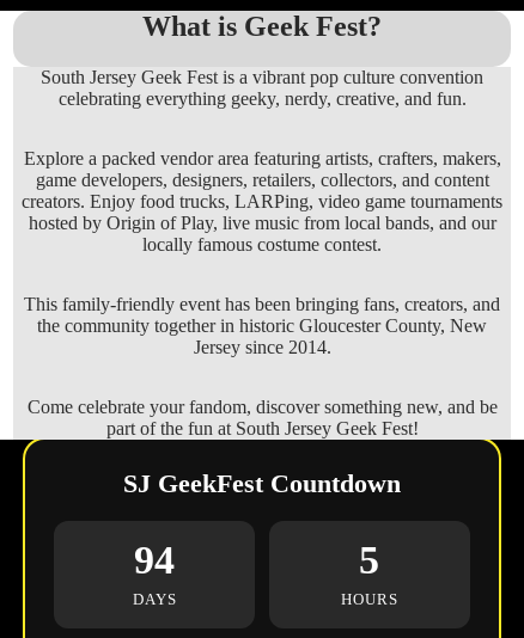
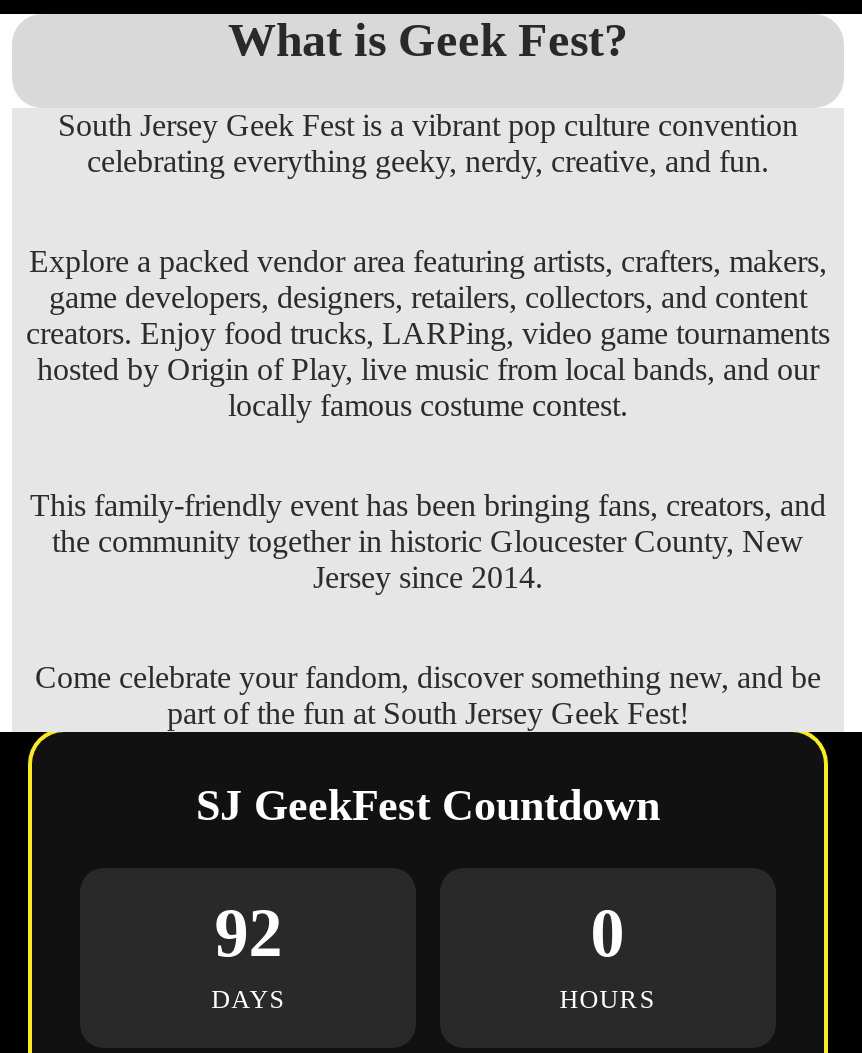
[134,537,175,582] 94 -> [214,896,282,970] 92
[359,537,380,582] 5 -> [591,896,625,970] 0

